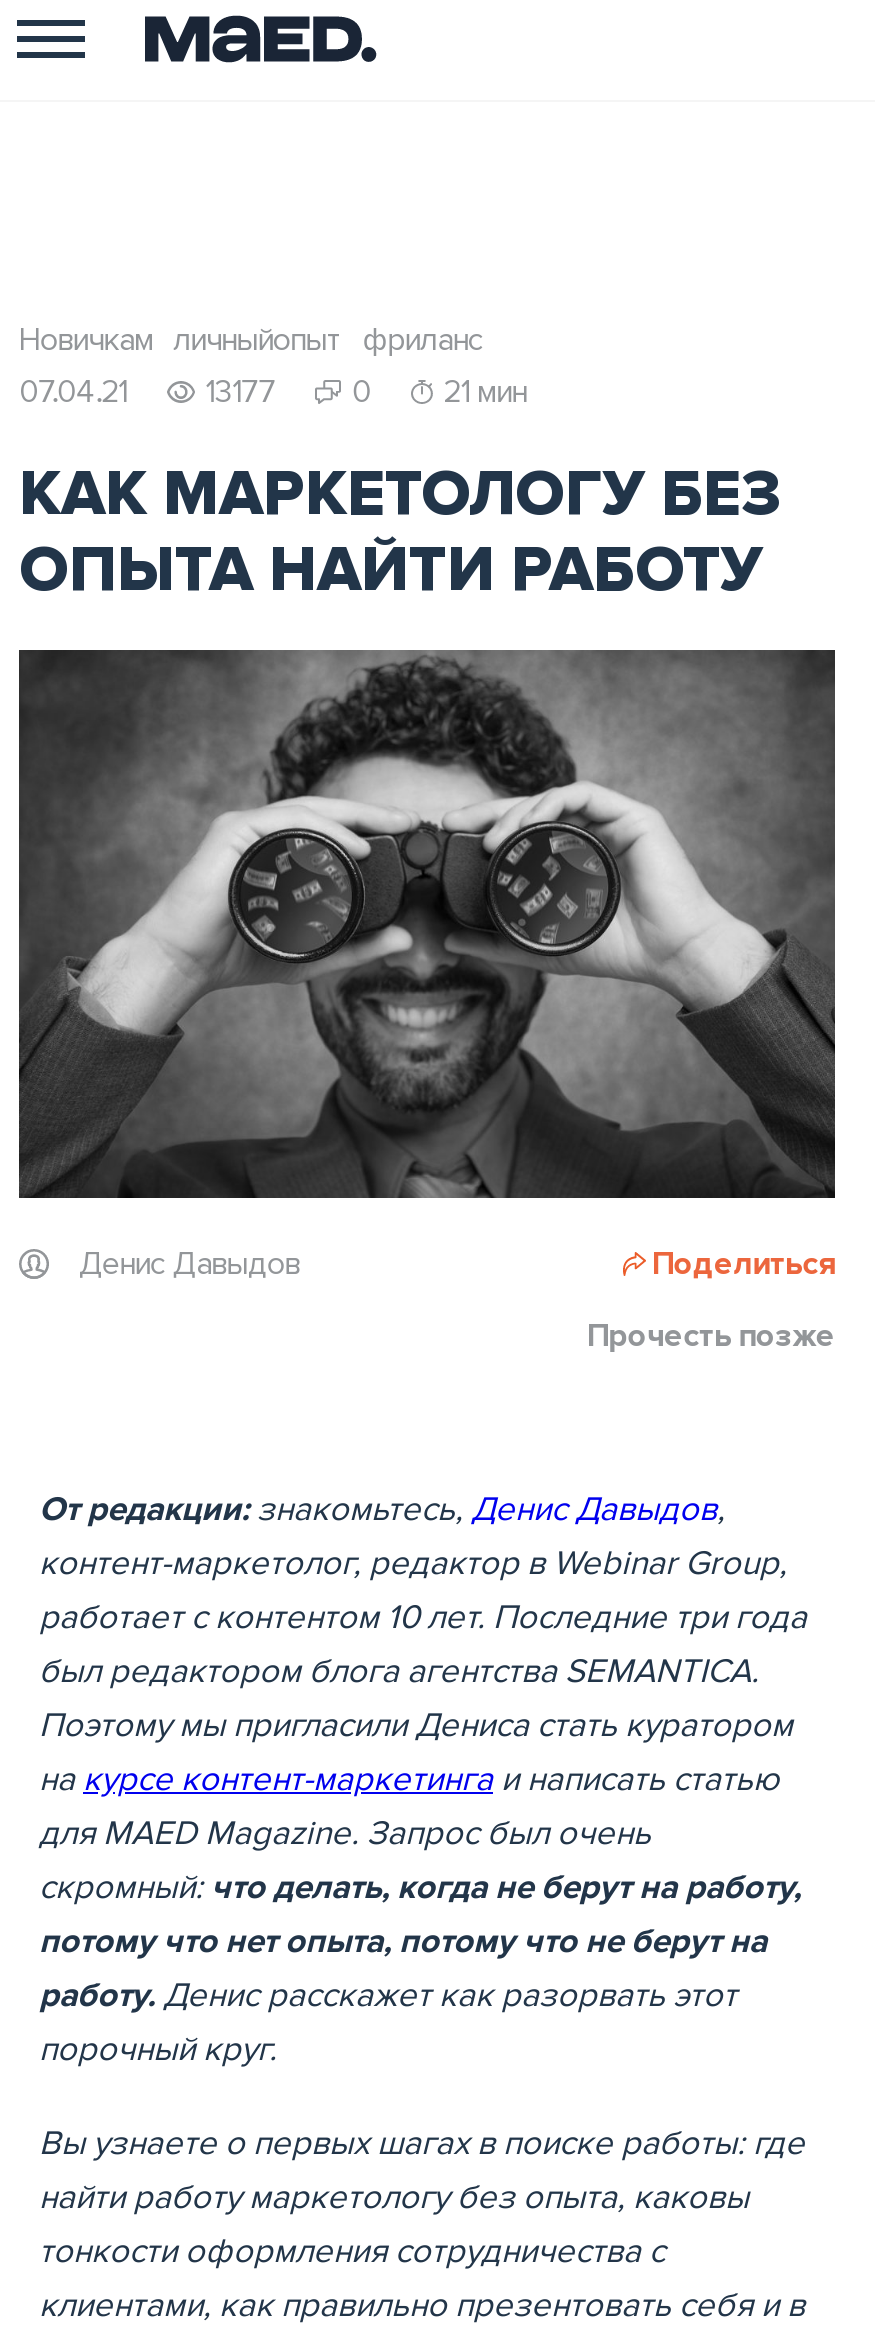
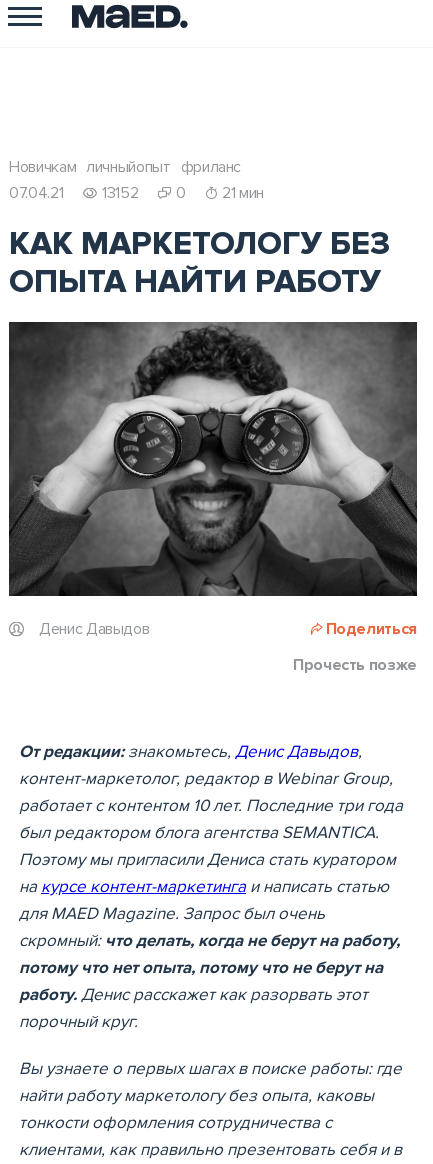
[19,372,527,412] 07.04.21 13177 0 21 мин -> [9,183,264,203] 07.04.21 13152 0 21 мин

